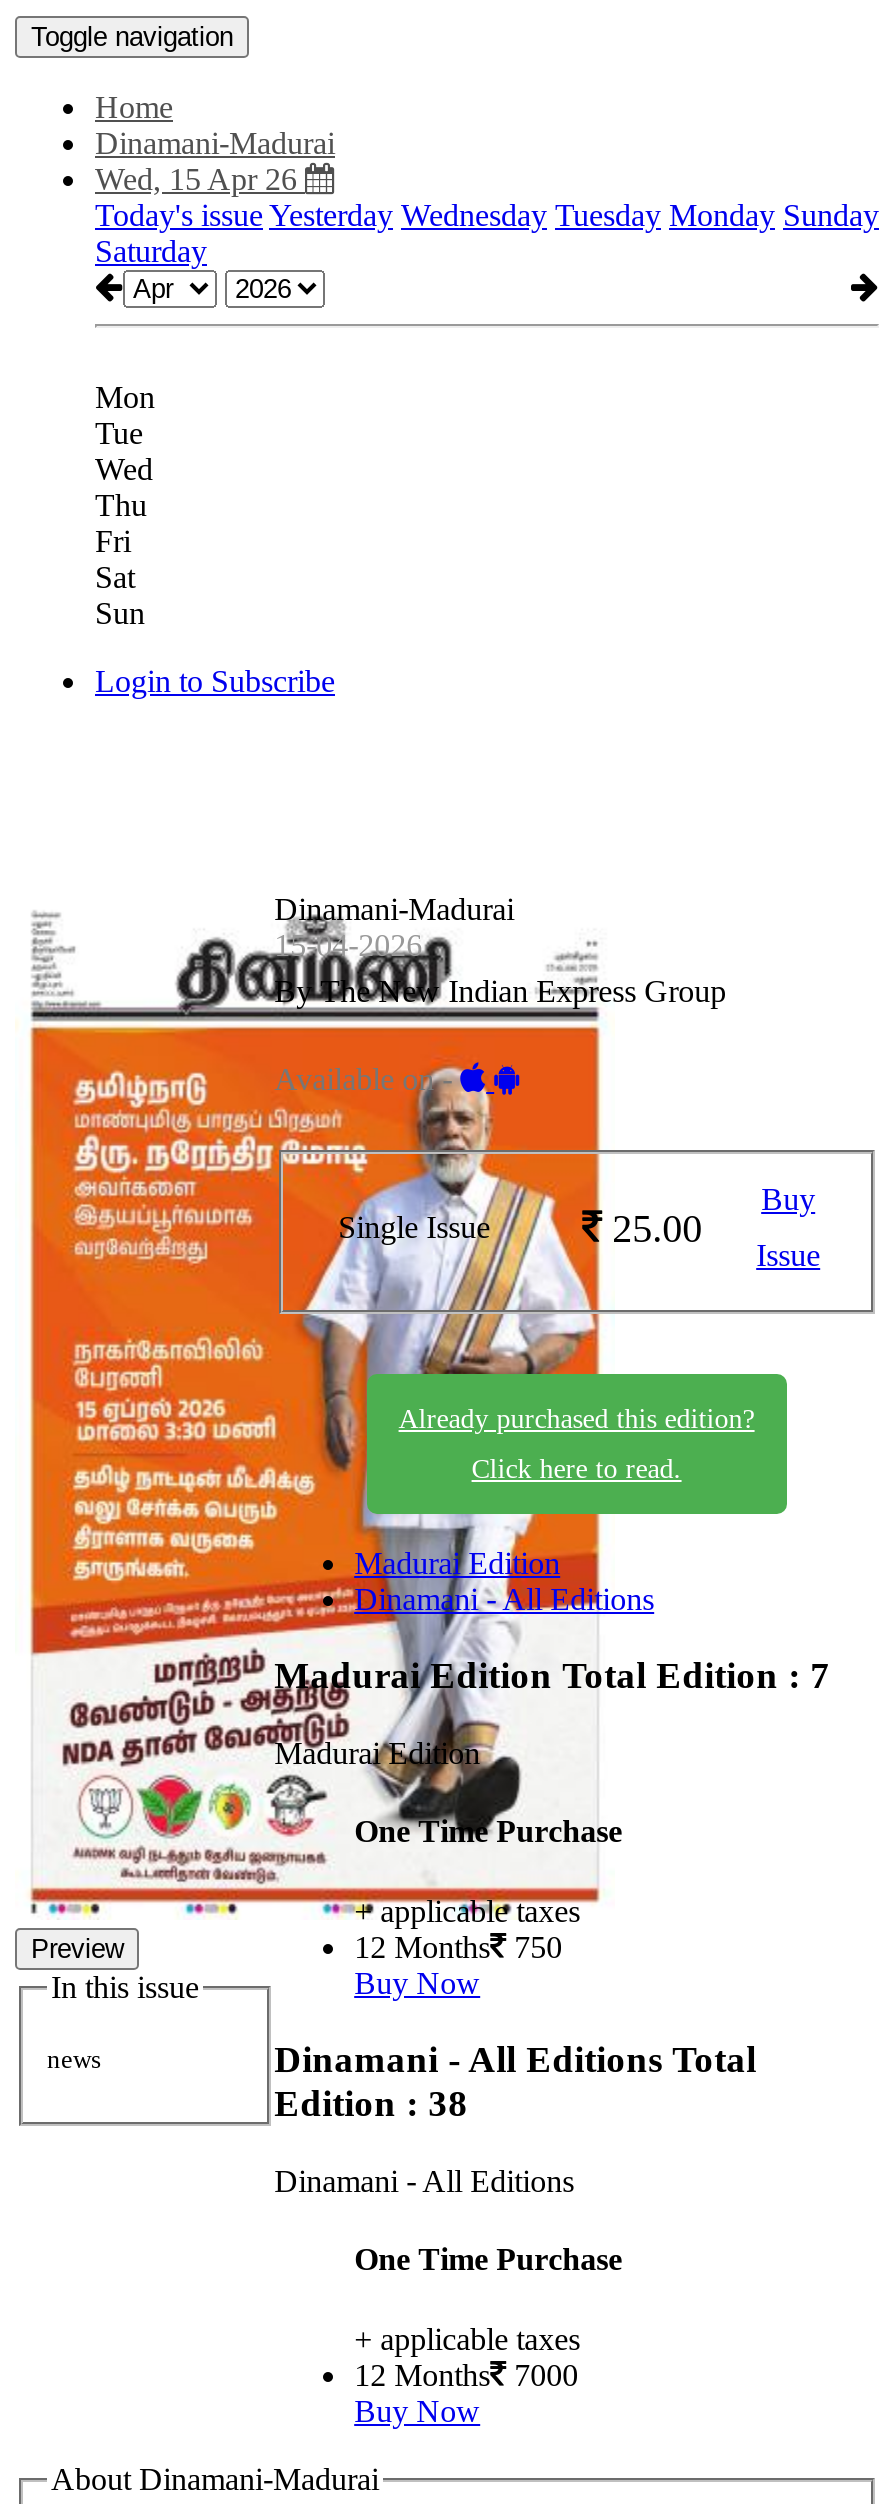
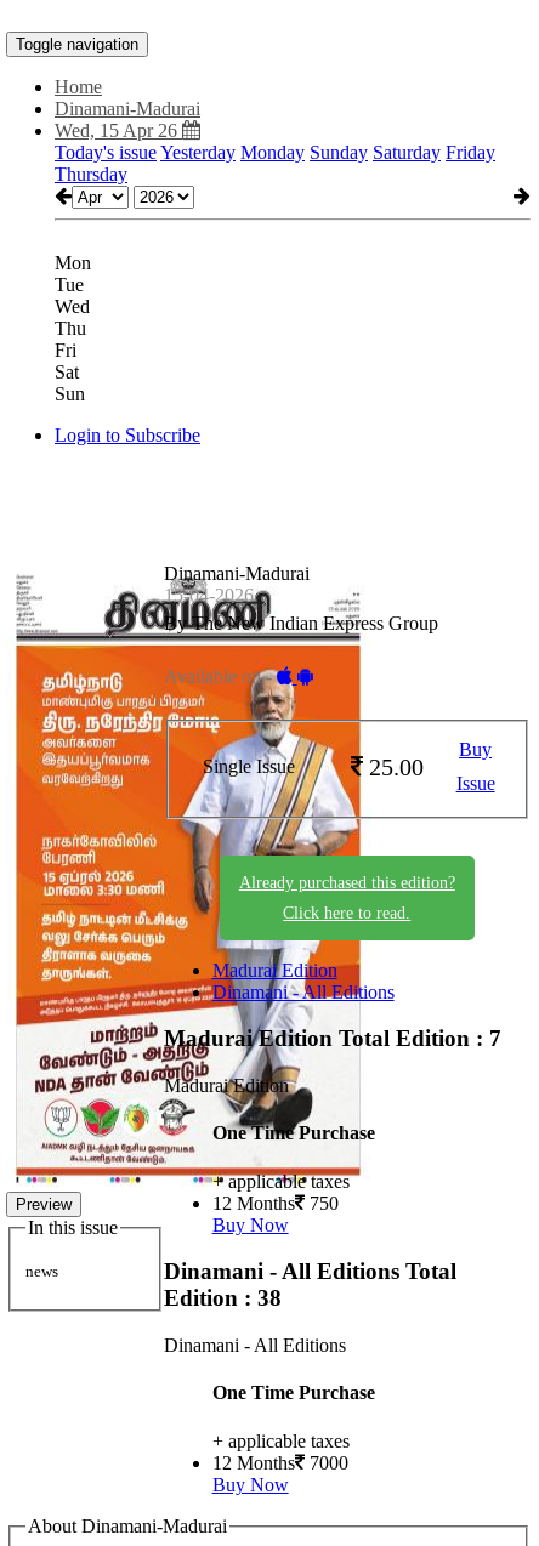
[95,198,879,268] Today's issue Yesterday Wednesday Tuesday Monday Sunday | Saturday -> [55,142,495,184] Today's issue Yesterday Monday Sunday Saturday Friday | Thursday

